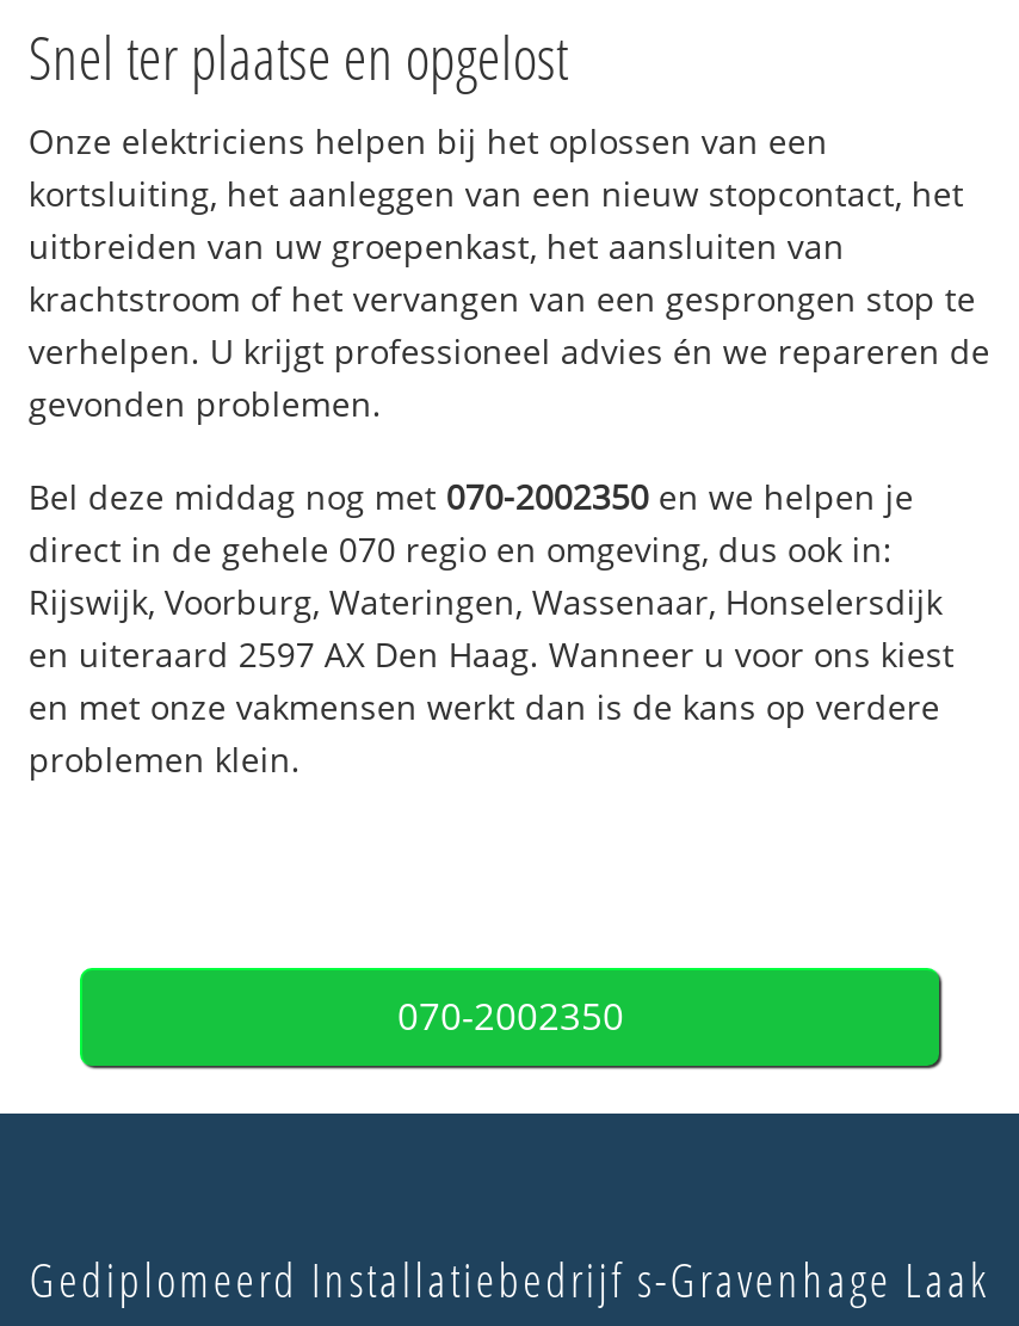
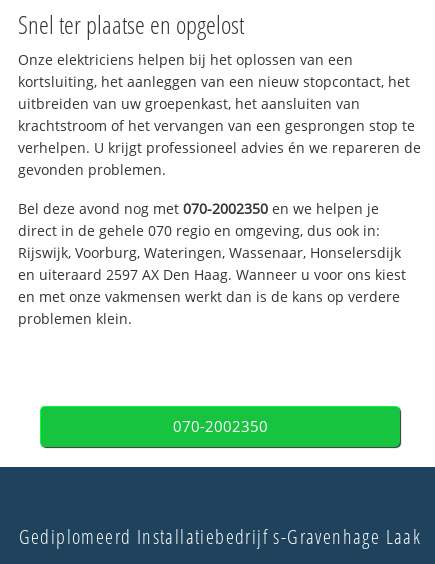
[28,473,914,518] Bel deze middag nog met 070-2002350 en we helpen je -> [18,199,379,218] Bel deze avond nog met 070-2002350 en we helpen je

